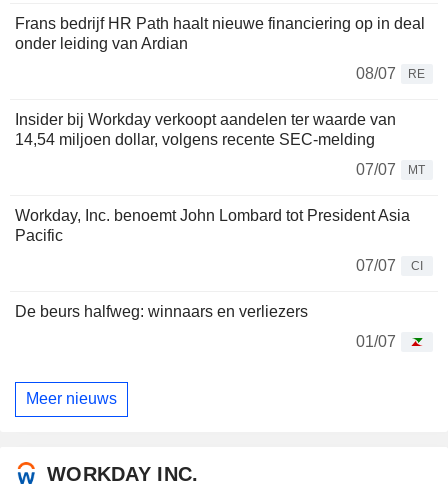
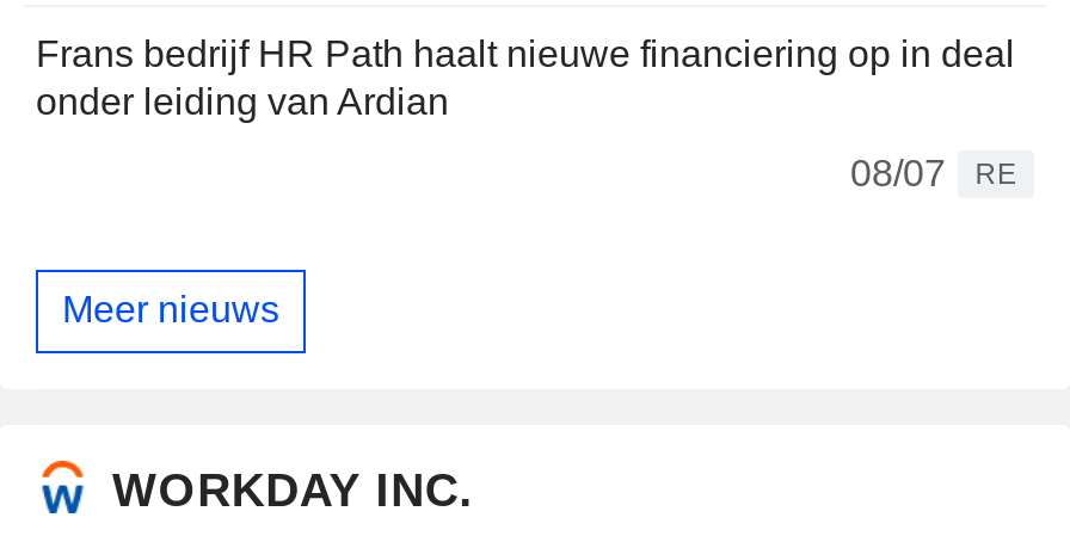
[15,111,426,350] Insider bij Workday verkoopt aandelen ter waarde van | 14,54 miljoen dollar, volgens recente SEC-melding | 07/07 | MT | Workday, Inc. benoemt John Lombard tot President Asia | Pacific | 07/07 | CI | De beurs halfweg: winnaars en verliezers | 01/07 -> none

